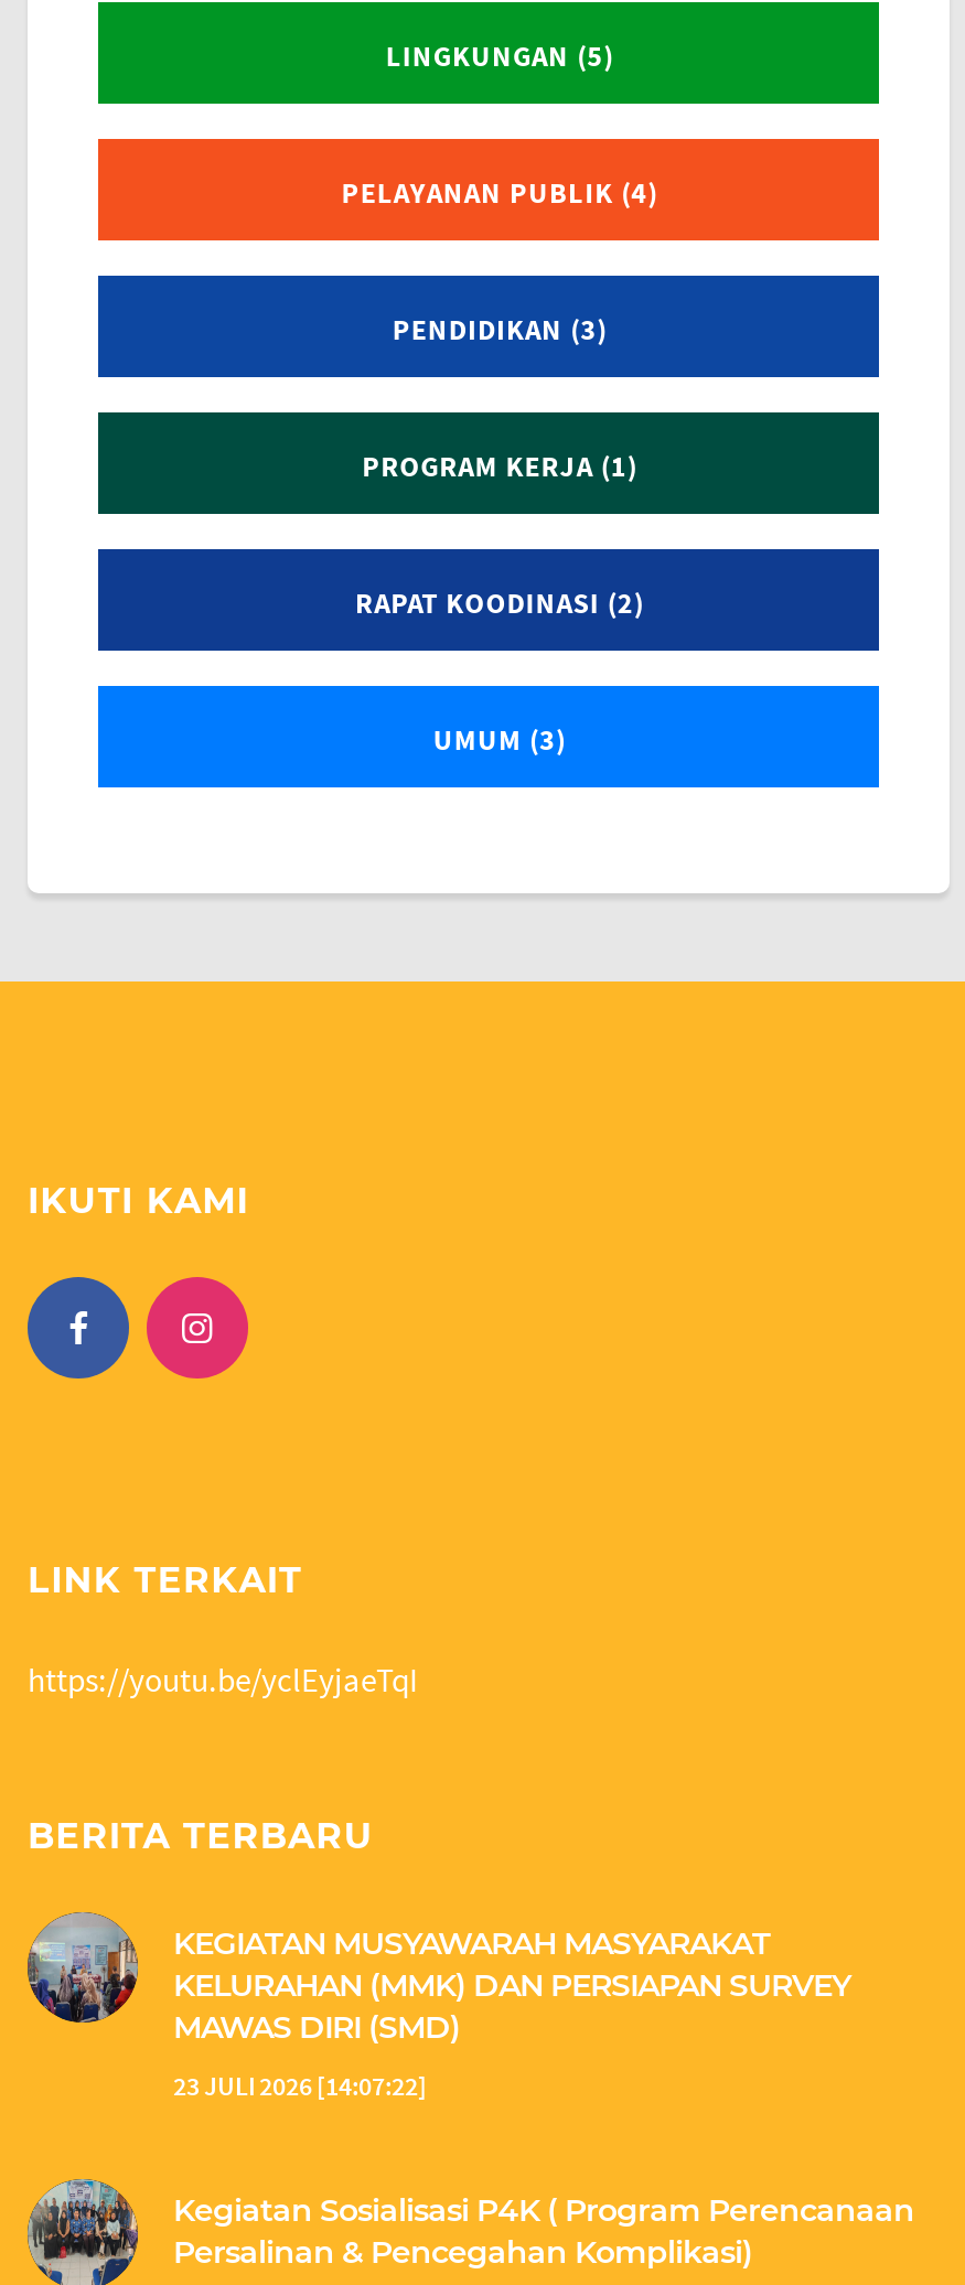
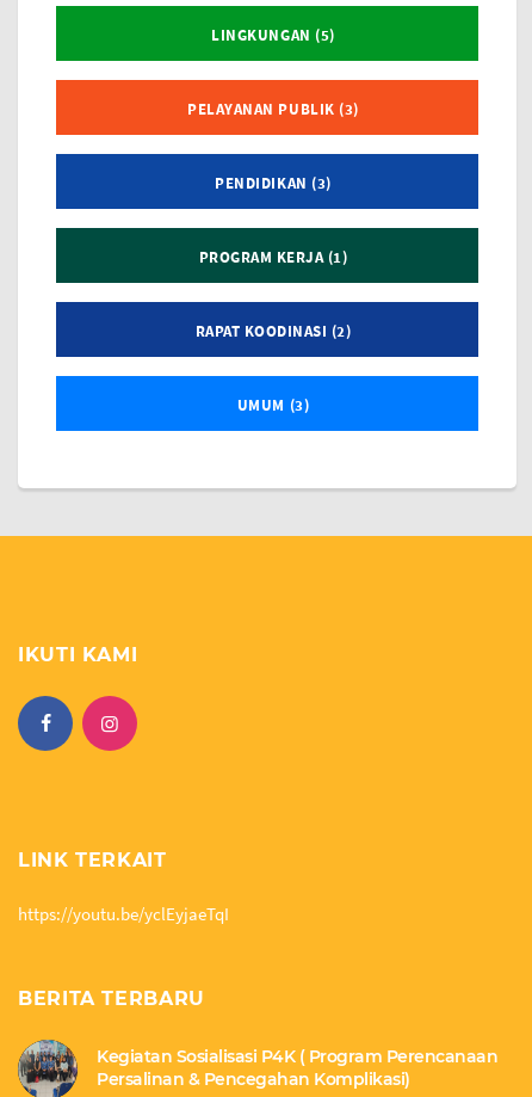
[341,174,658,212] PELAYANAN PUBLIK (4) -> [188,99,359,119] PELAYANAN PUBLIK (3)
[28,1912,850,2102] [image] | KEGIATAN MUSYAWARAH MASYARAKAT | KELURAHAN (MMK) DAN PERSIAPAN SURVEY | MAWAS DIRI (SMD) | 23 JULI 2026 [14:07:22] -> none

